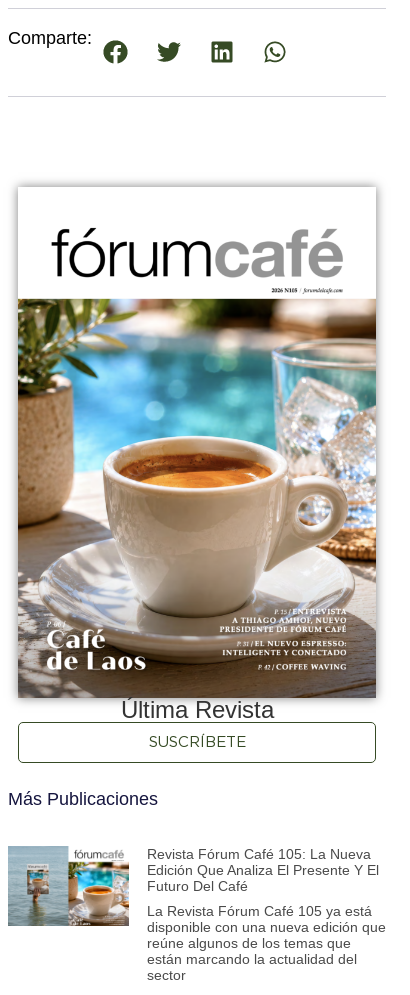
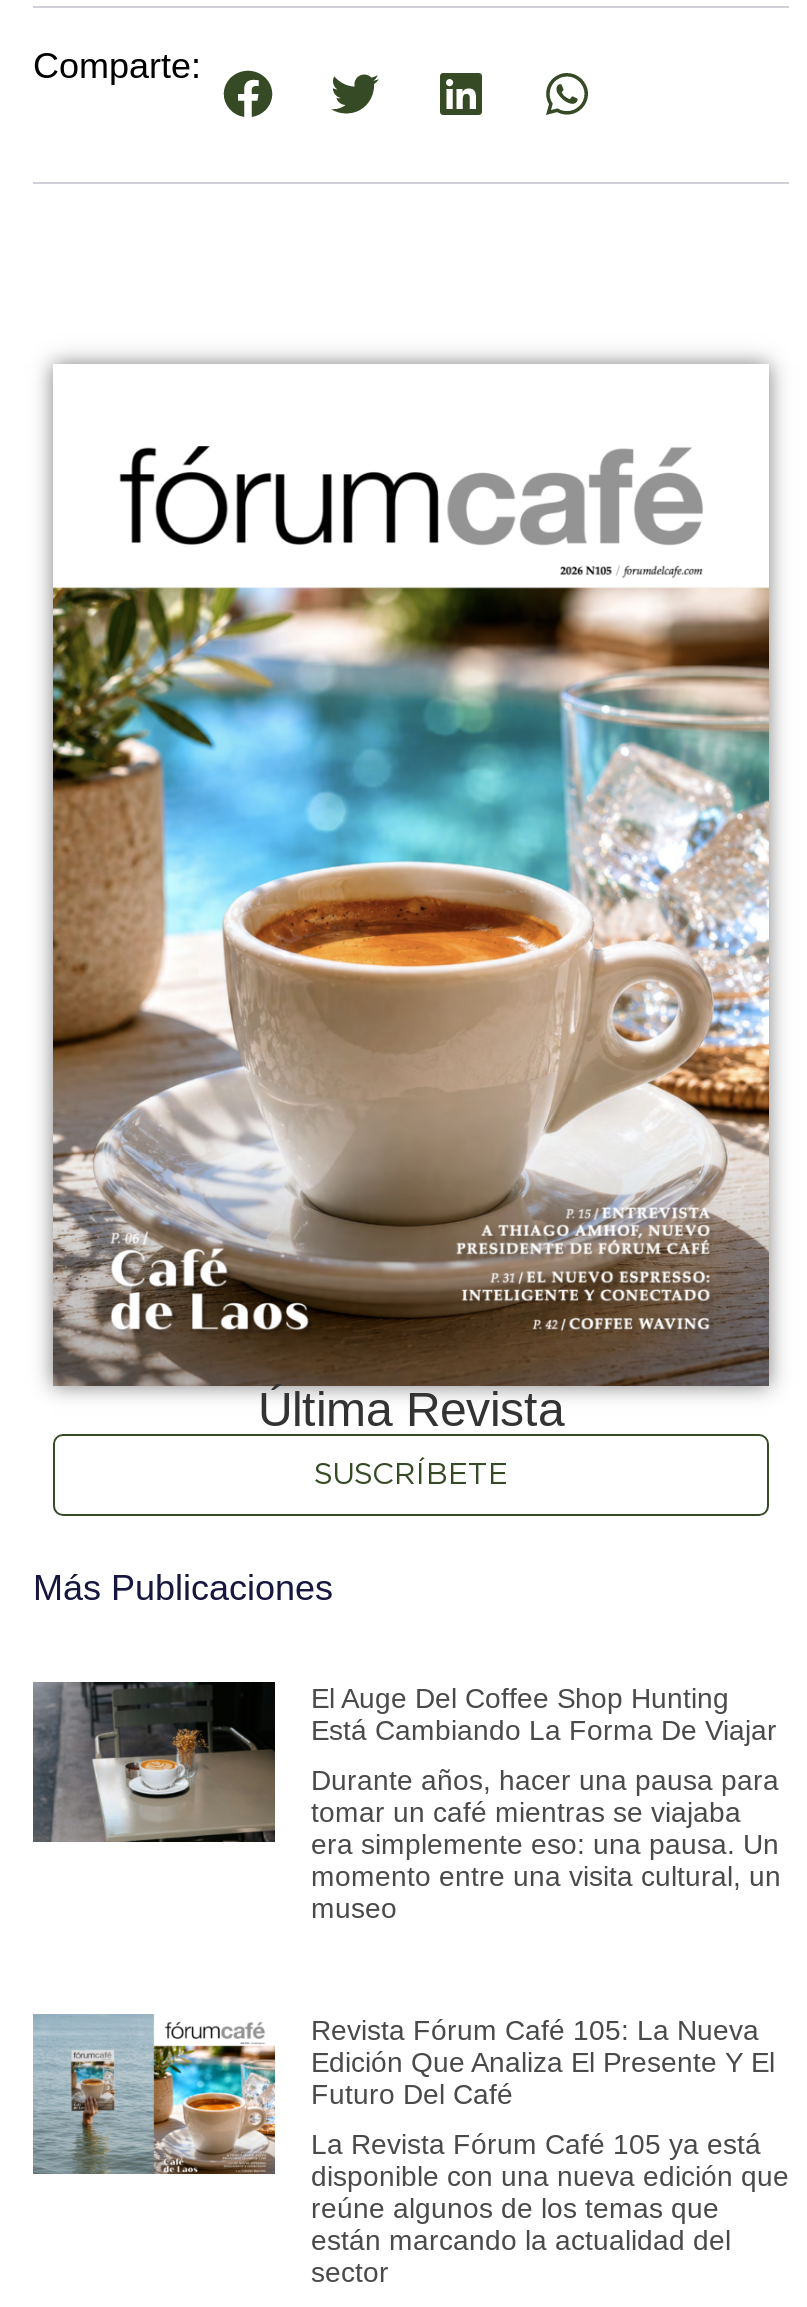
none -> [33,1680,781,1925] [image] | El Auge Del Coffee Shop Hunting | Está Cambiando La Forma De Viajar | Durante años, hacer una pausa para | tomar un café mientras se viajaba | era simplemente eso: una pausa. Un | momento entre una visita cultural, un | museo

